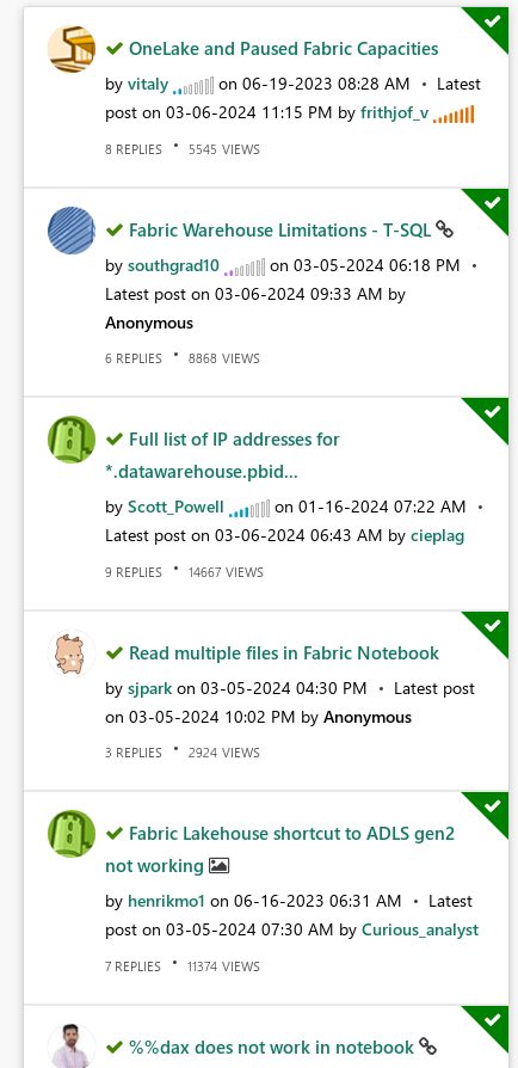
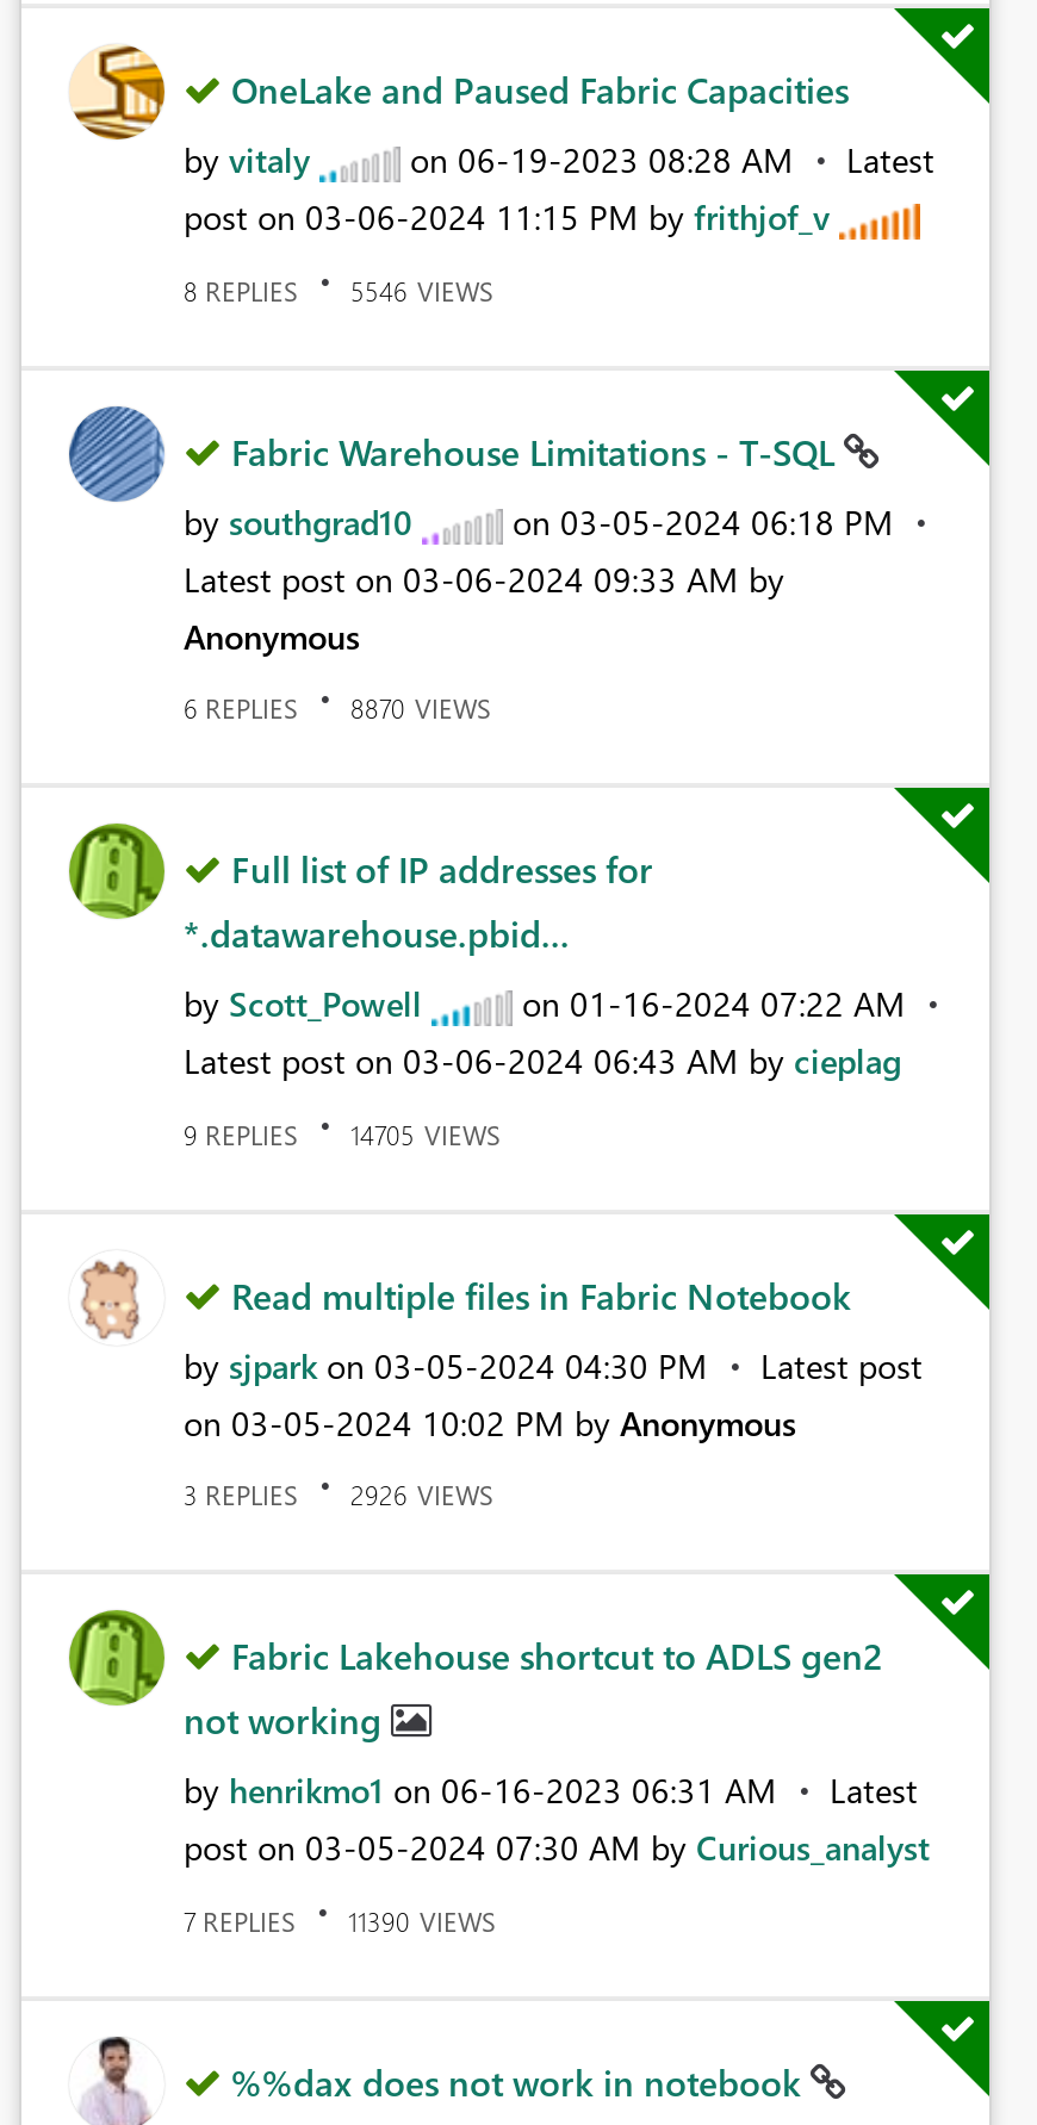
[105,140,260,158] 8 REPLIES 5545 VIEWS -> [184,273,493,308] 8 REPLIES 5546 VIEWS
[105,349,260,367] 6 REPLIES 8868 VIEWS -> [184,691,491,727] 6 REPLIES 8870 VIEWS
[105,563,264,580] 9 REPLIES 14667 VIEWS -> [184,1116,501,1152] 9 REPLIES 14705 VIEWS
[105,744,260,761] 3 REPLIES 2924 VIEWS -> [184,1478,493,1513] 3 REPLIES 2926 VIEWS
[105,957,260,975] 7 REPLIES 11374 VIEWS -> [184,1903,496,1939] 7 REPLIES 11390 VIEWS

